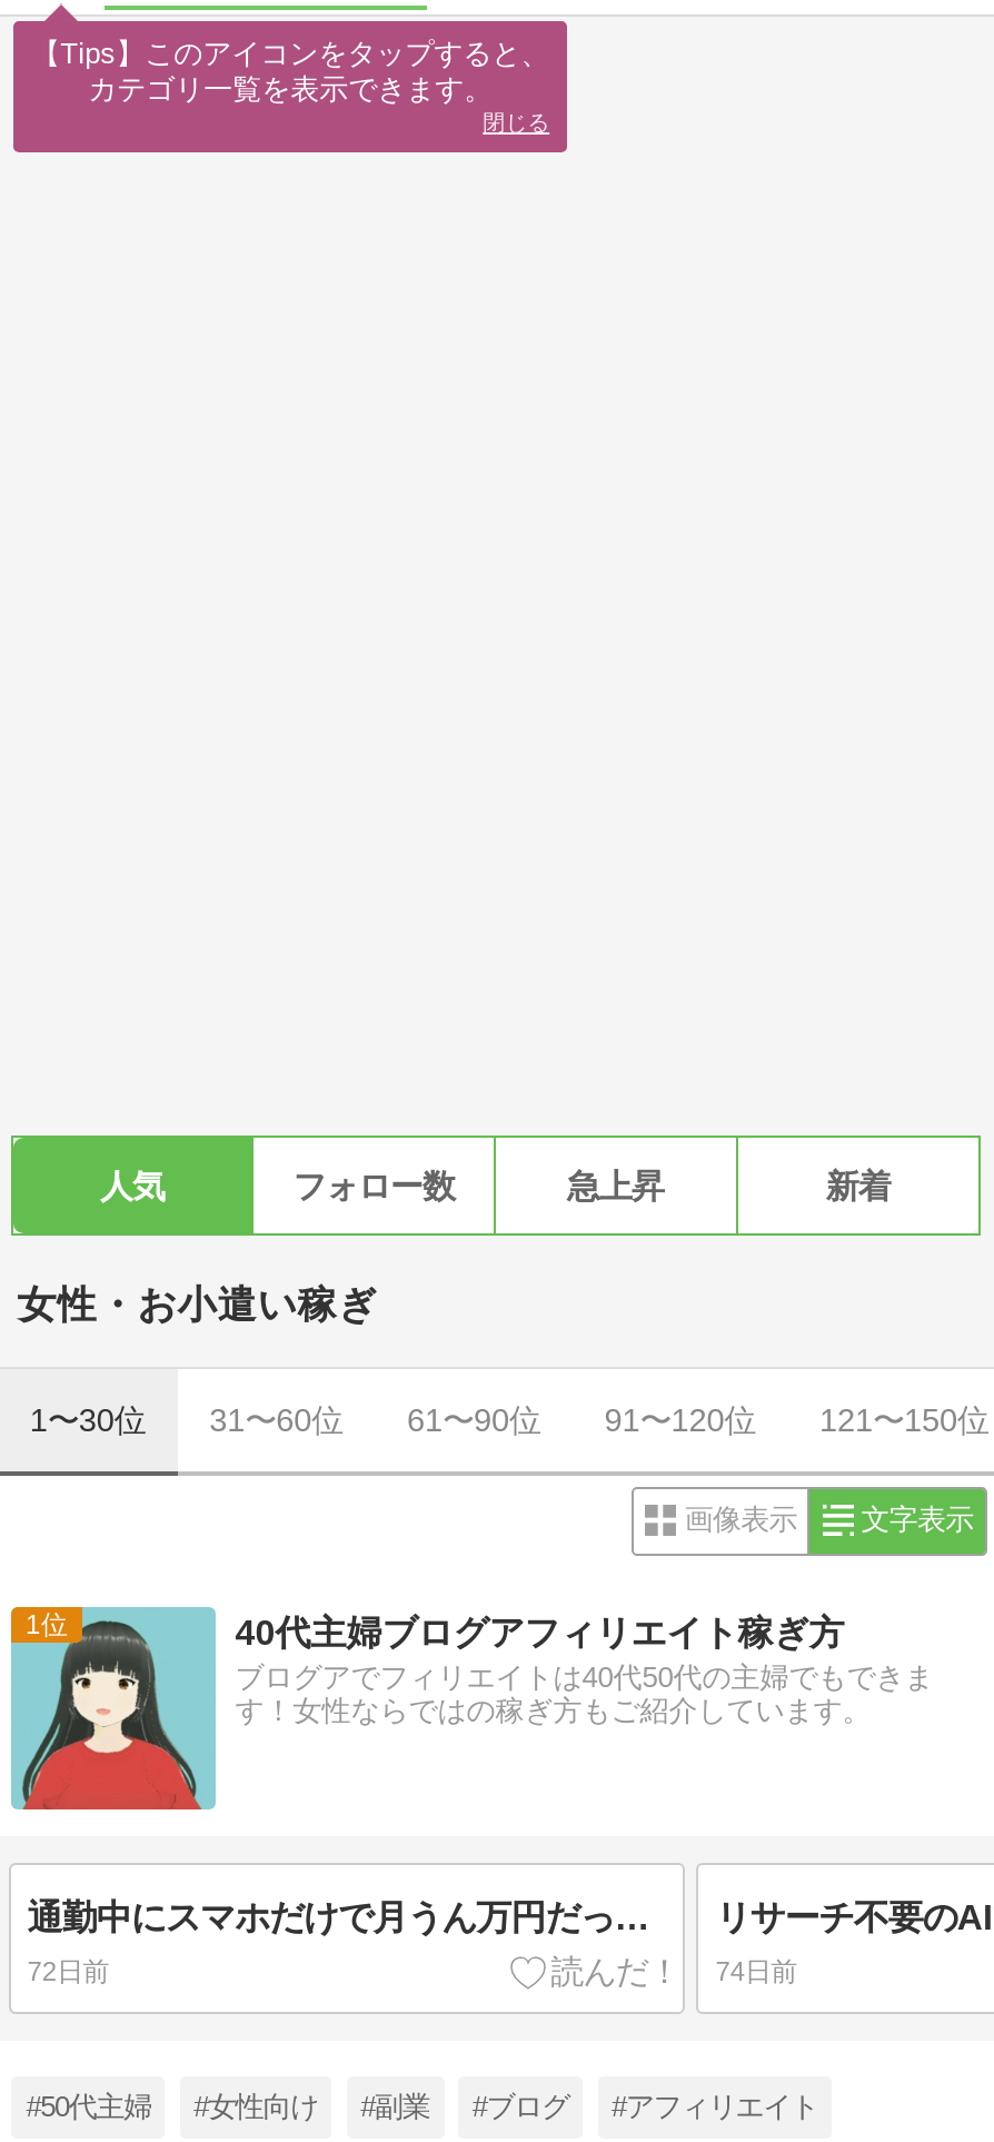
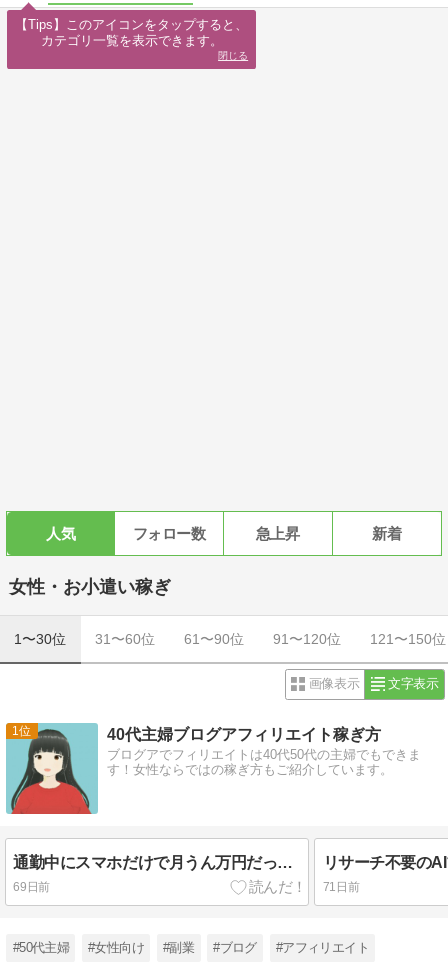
[27,1956,109,1987] 72日前 -> [13,880,50,894] 69日前
[715,1956,797,1987] 74日前 -> [323,880,359,894] 71日前

